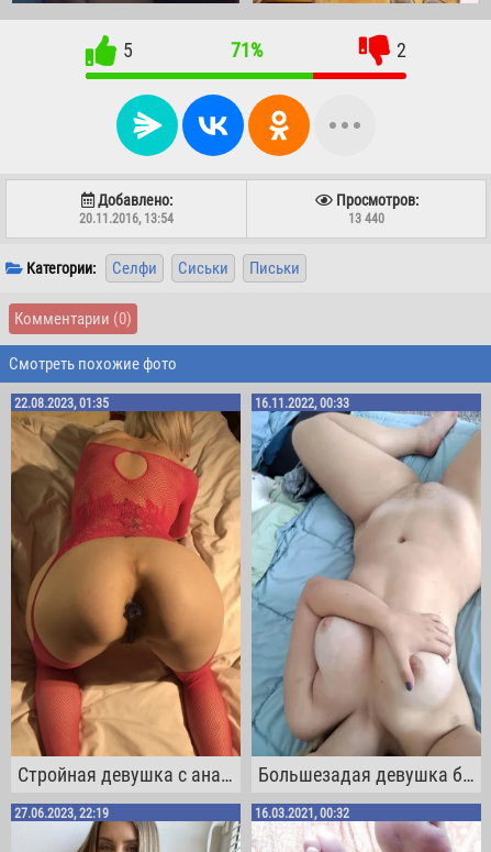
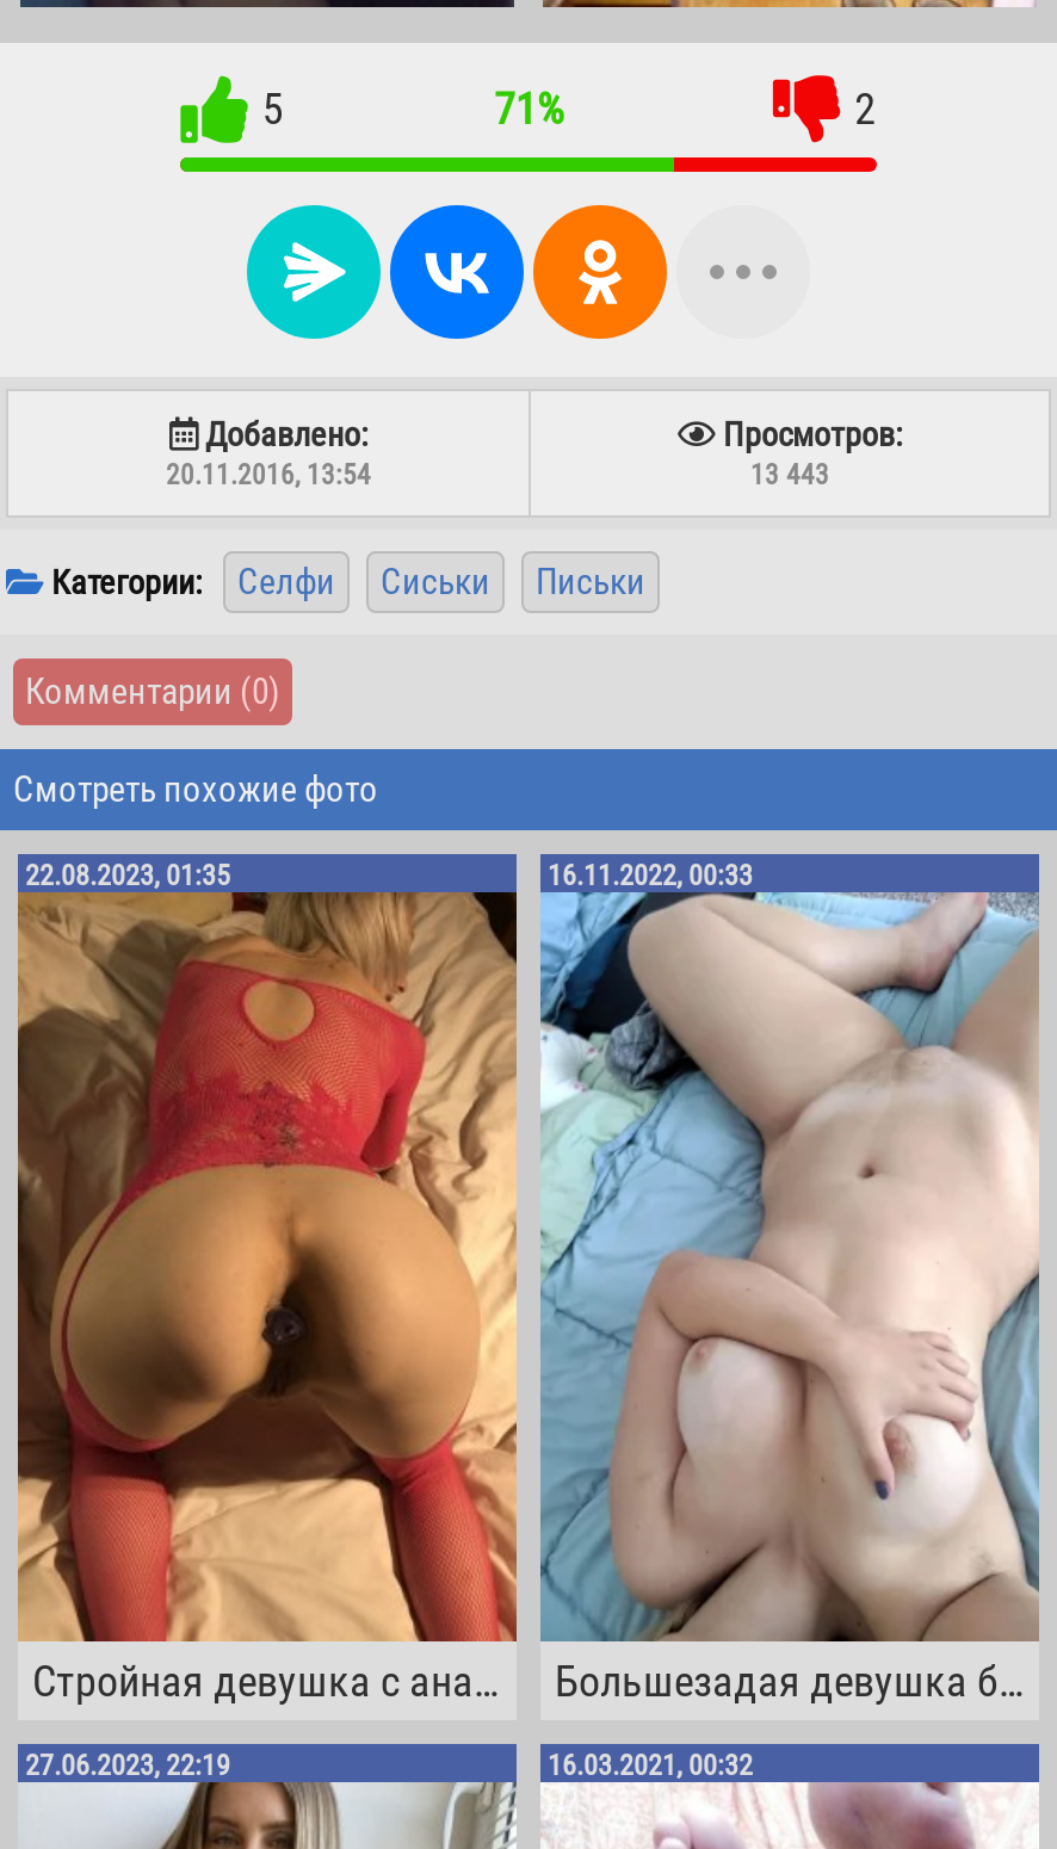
[348,211,384,227] 13 440 -> [750,459,829,492] 13 443

